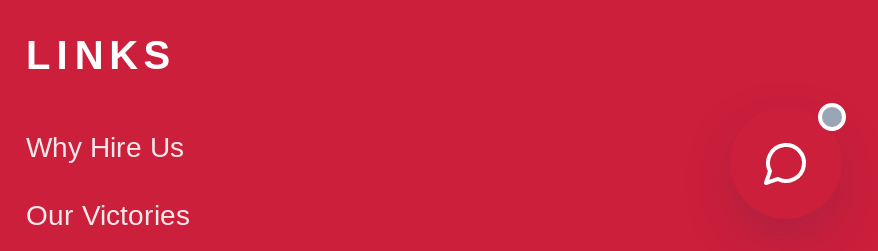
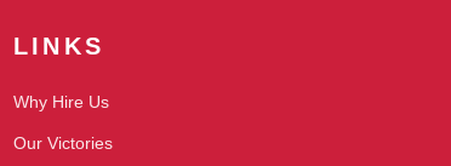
[762,101,848,187] [image] -> none

